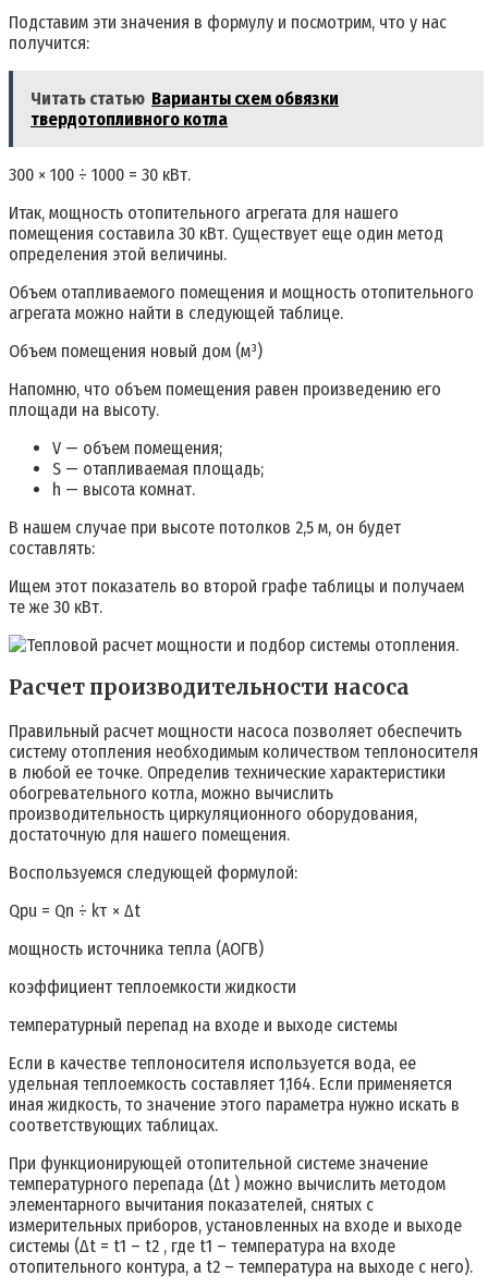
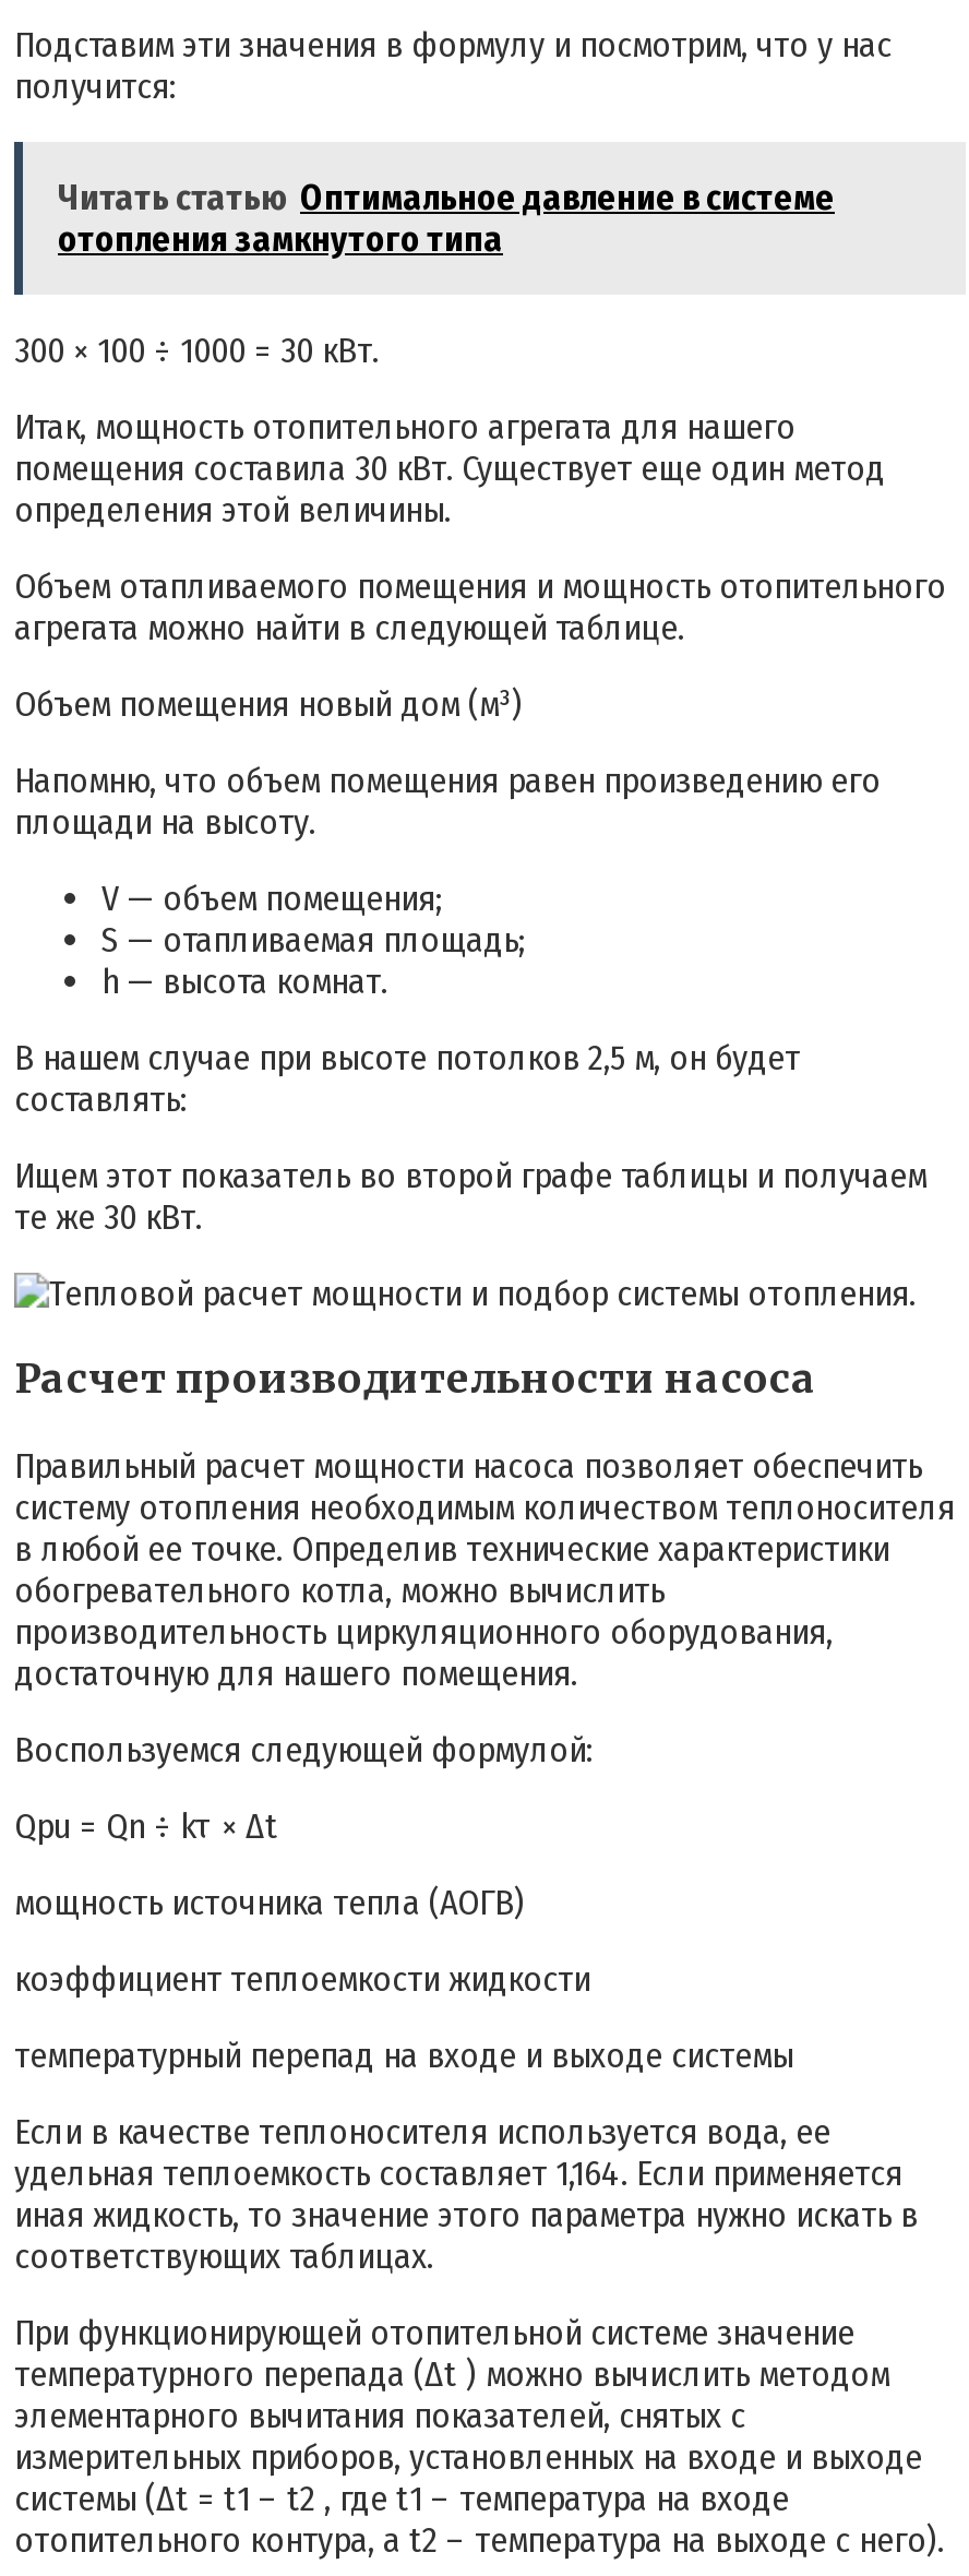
[30,88,339,129] Читать статью Варианты схем обвязки | твердотопливного котла -> [58,176,835,259] Читать статью Оптимальное давление в системе | отопления замкнутого типа

